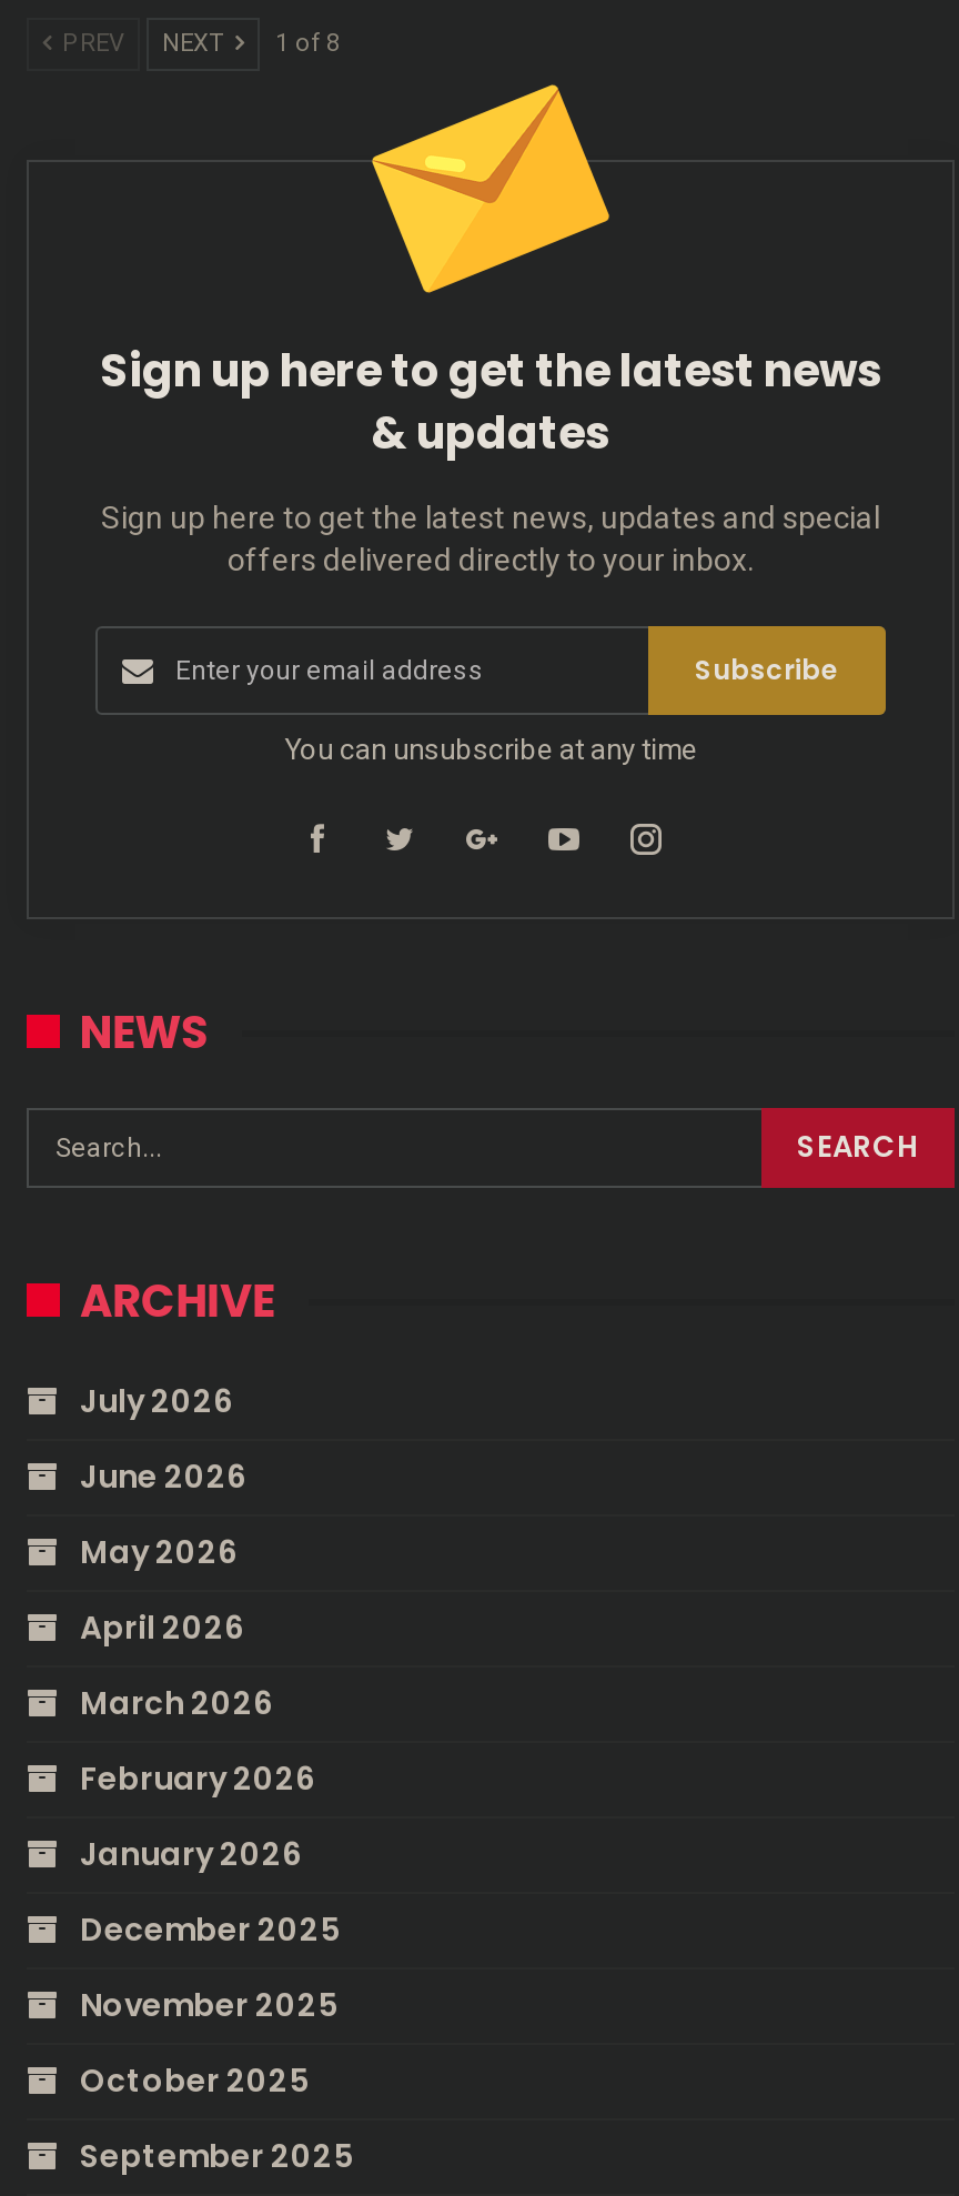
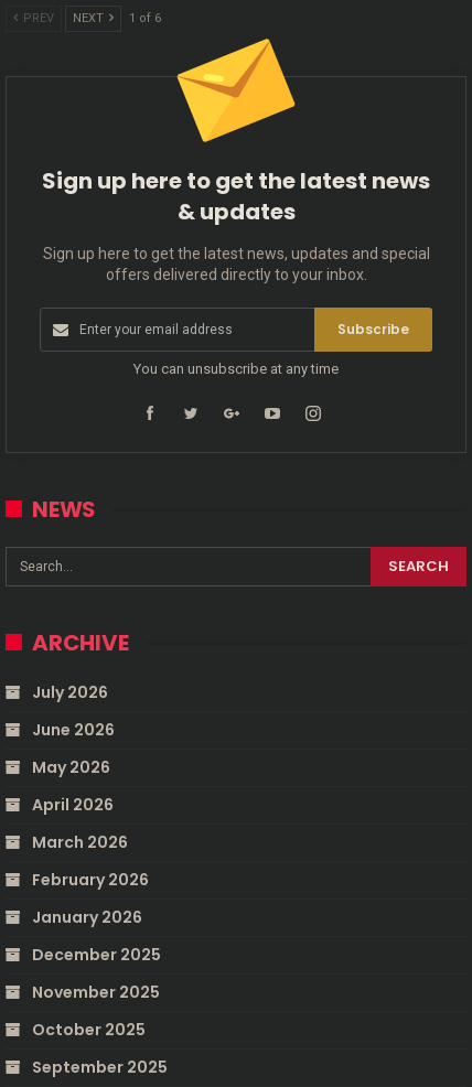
[55,28,340,57] PREV NEXT 1 of 8 -> [20,11,161,25] PREV NEXT 1 of 6

